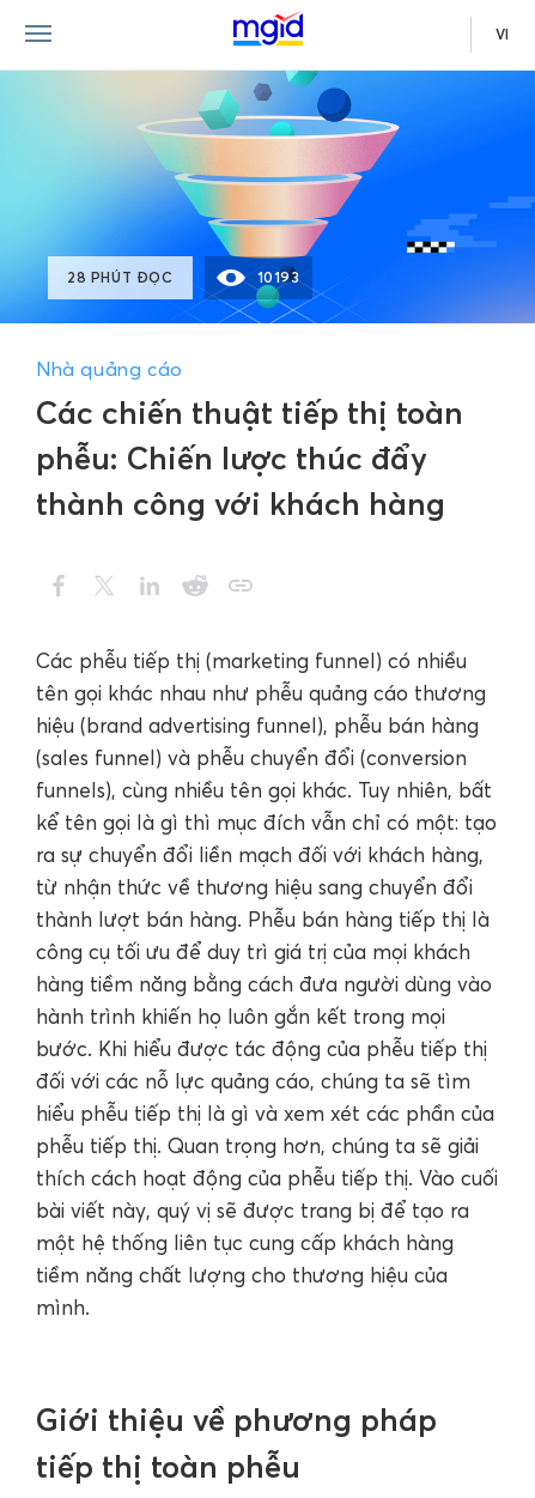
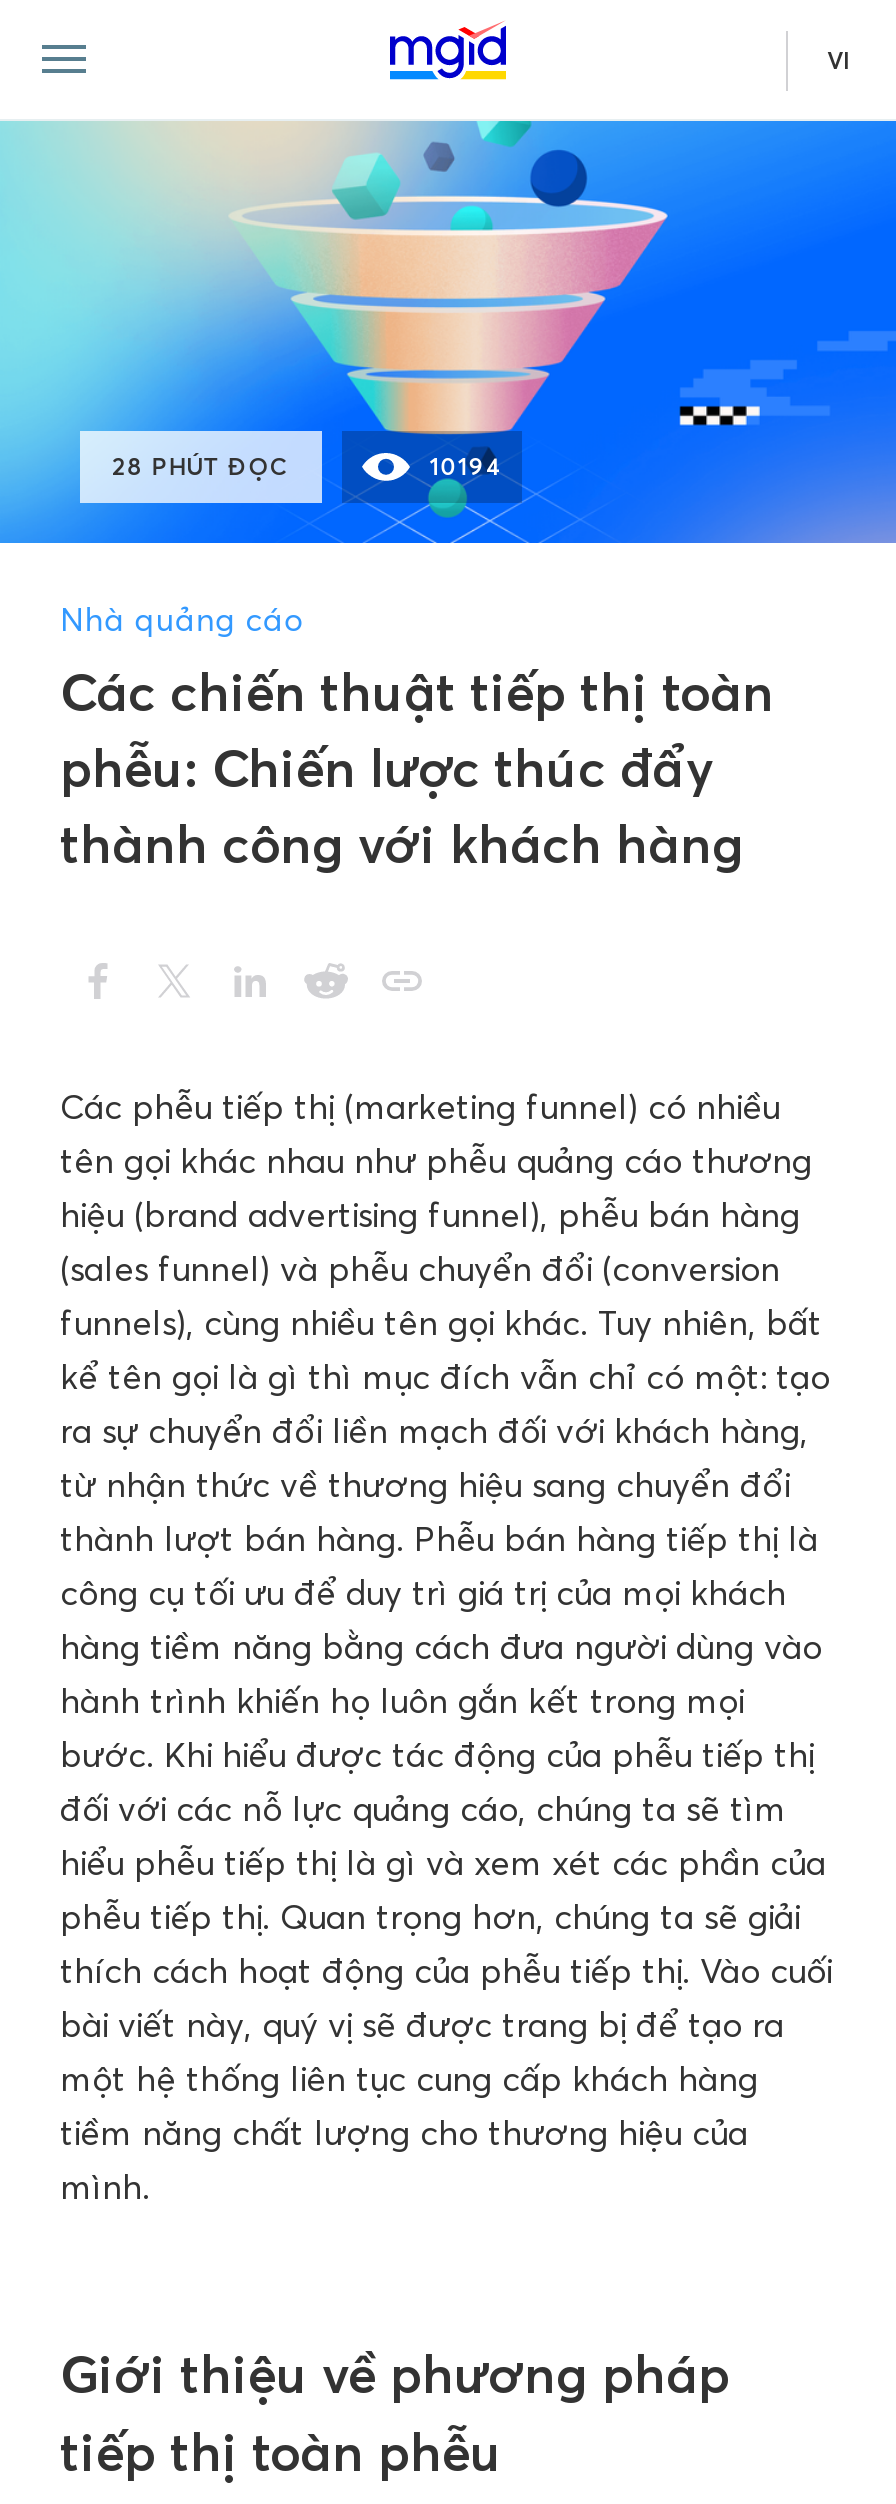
[257,268,300,286] 10193 -> [429,450,501,480] 10194

